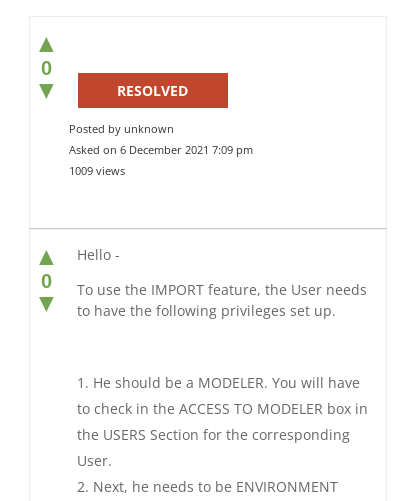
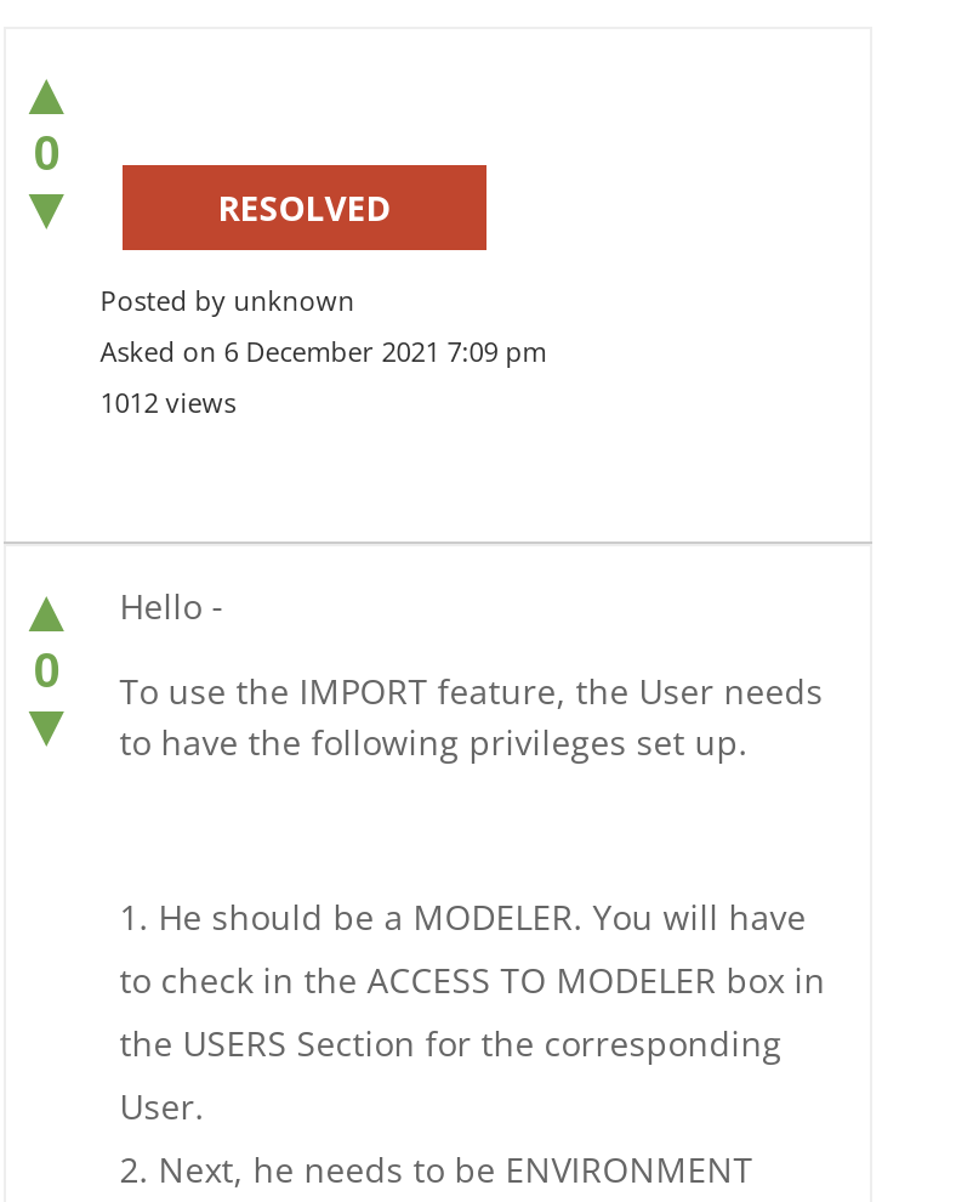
[69,163,125,178] 1009 views -> [100,383,236,420] 1012 views

